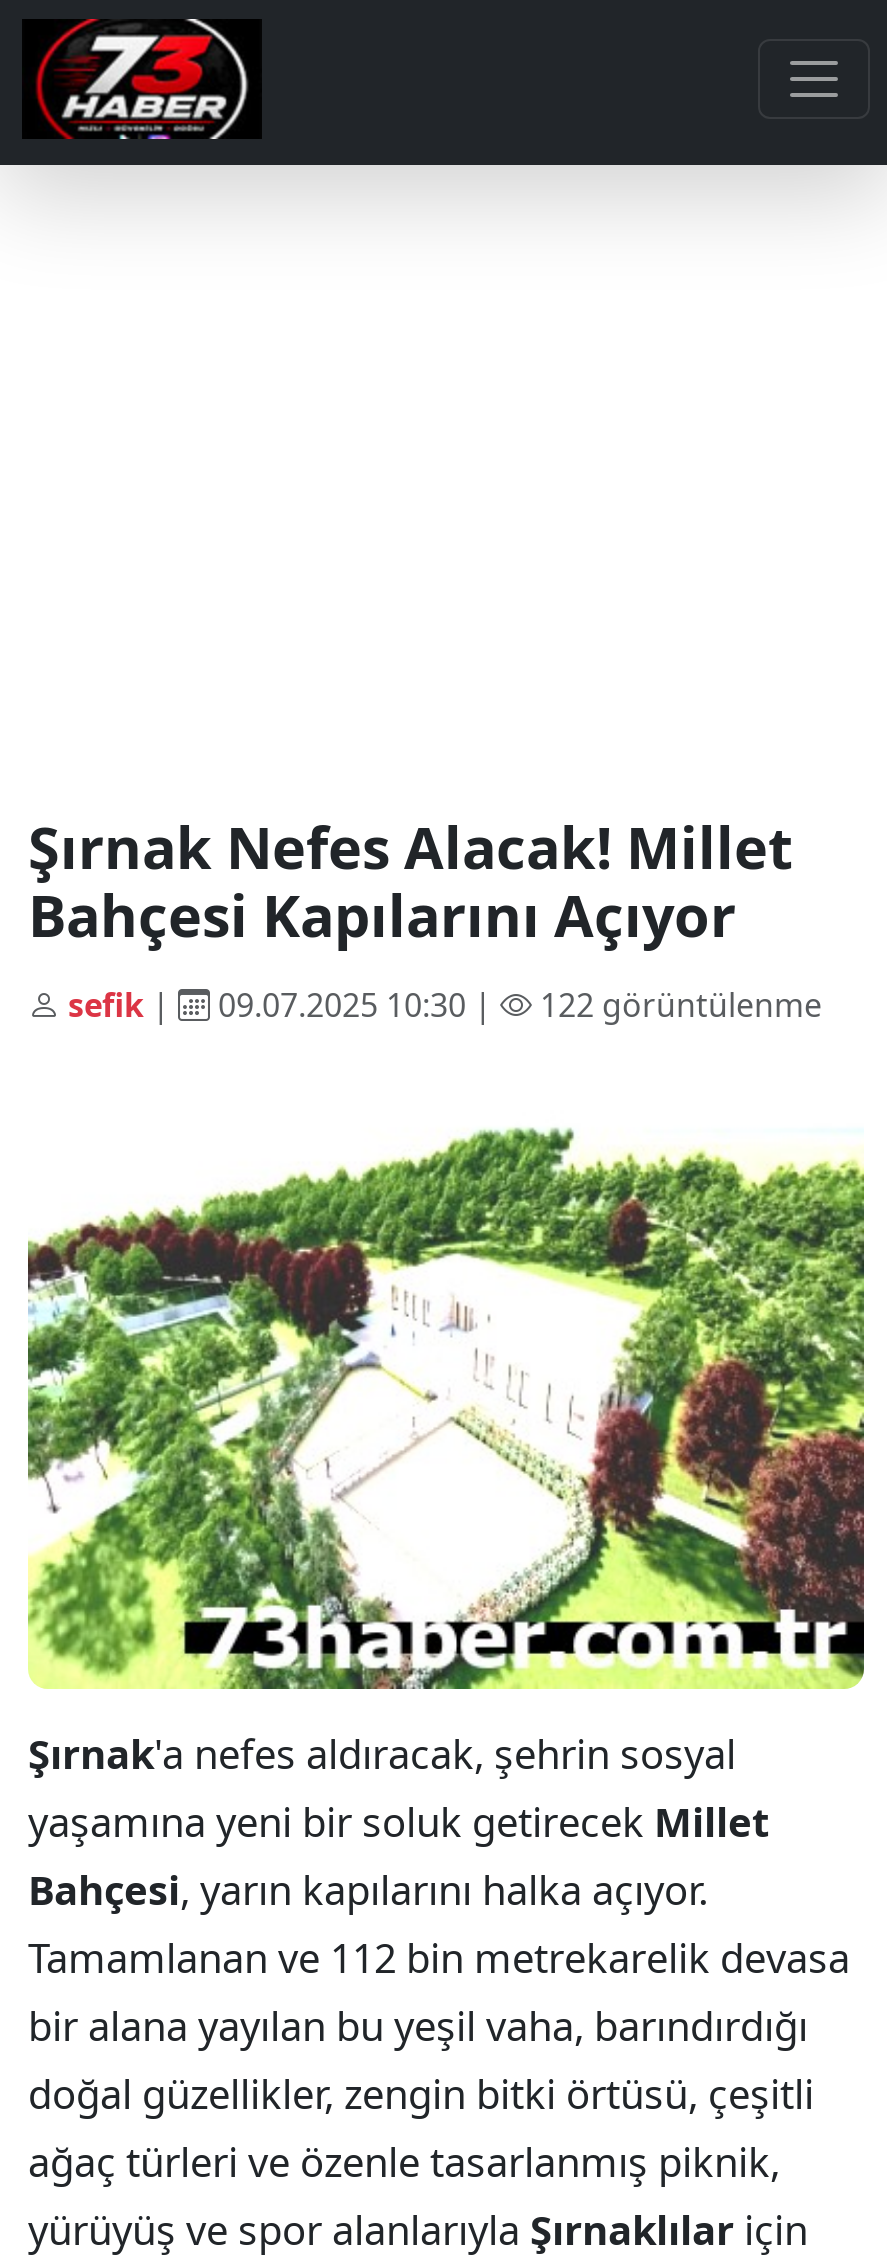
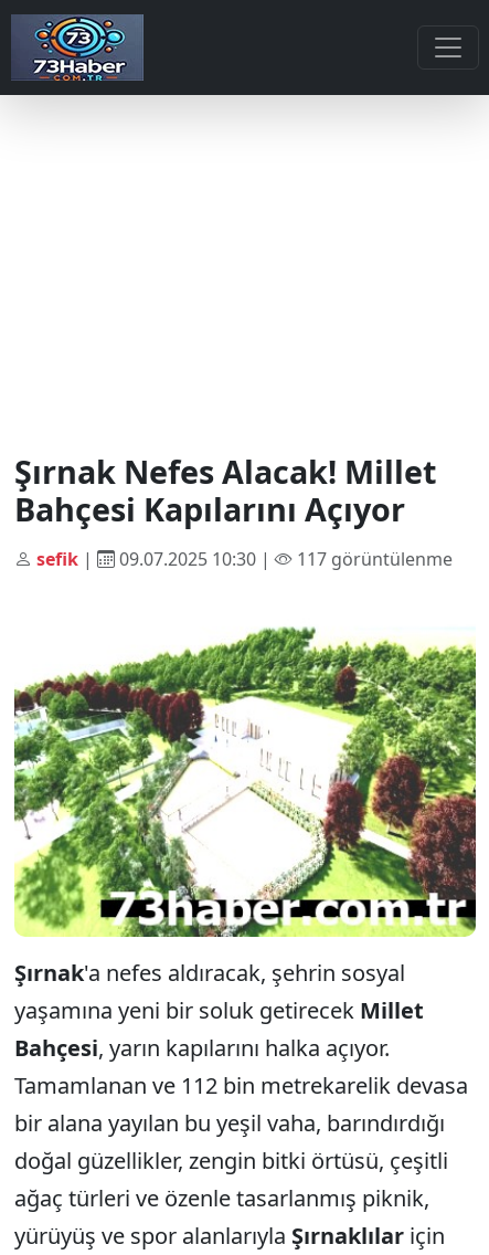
[22,17,262,141] [image] -> [11,13,145,82] [image]
[532,983,822,1027] 122 görüntülenme -> [293,547,453,571] 117 görüntülenme

